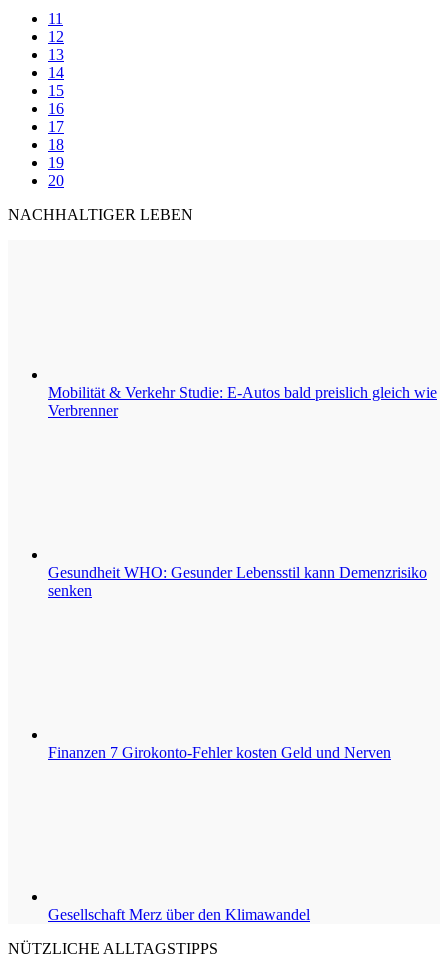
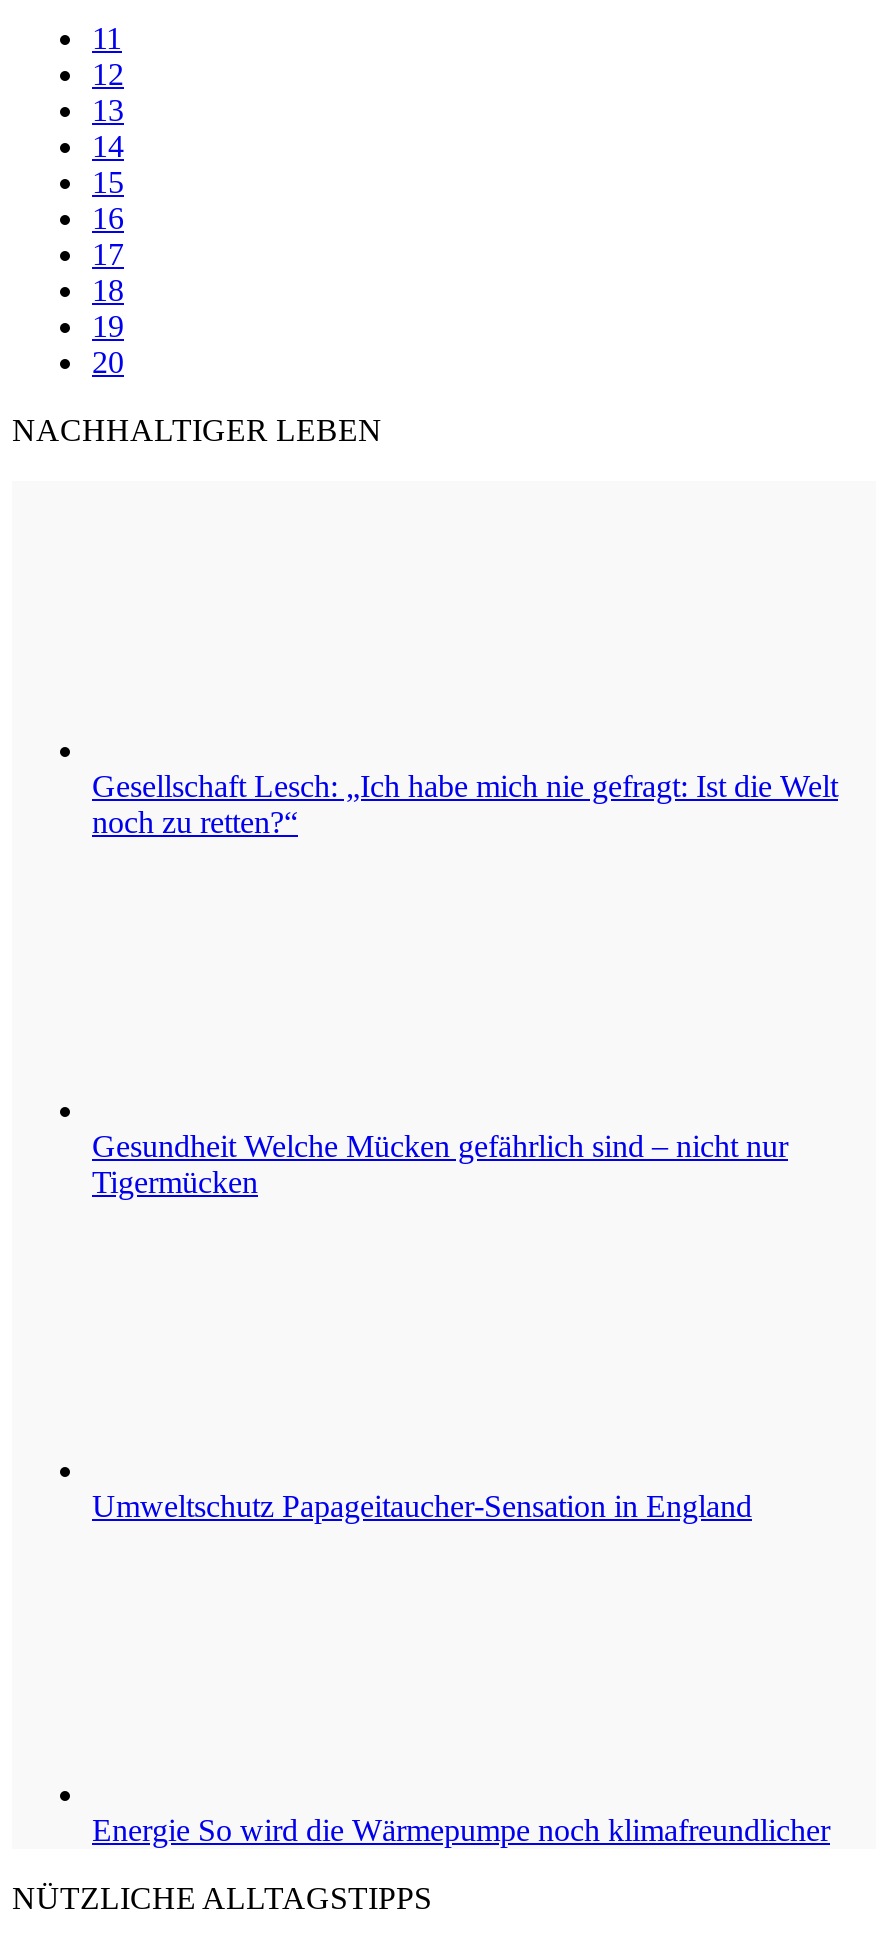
[48,384,437,419] Mobilität & Verkehr Studie: E-Autos bald preislich gleich wie | Verbrenner -> [92,769,838,839] Gesellschaft Lesch: „Ich habe mich nie gefragt: Ist die Welt | noch zu retten?“
[48,564,427,599] Gesundheit WHO: Gesunder Lebensstil kann Demenzrisiko | senken -> [92,1129,788,1199] Gesundheit Welche Mücken gefährlich sind – nicht nur | Tigermücken
[48,744,391,761] Finanzen 7 Girokonto-Fehler kosten Geld und Nerven -> [92,1489,752,1523] Umweltschutz Papageitaucher-Sensation in England
[48,906,310,923] Gesellschaft Merz über den Klimawandel -> [92,1813,830,1847] Energie So wird die Wärmepumpe noch klimafreundlicher

